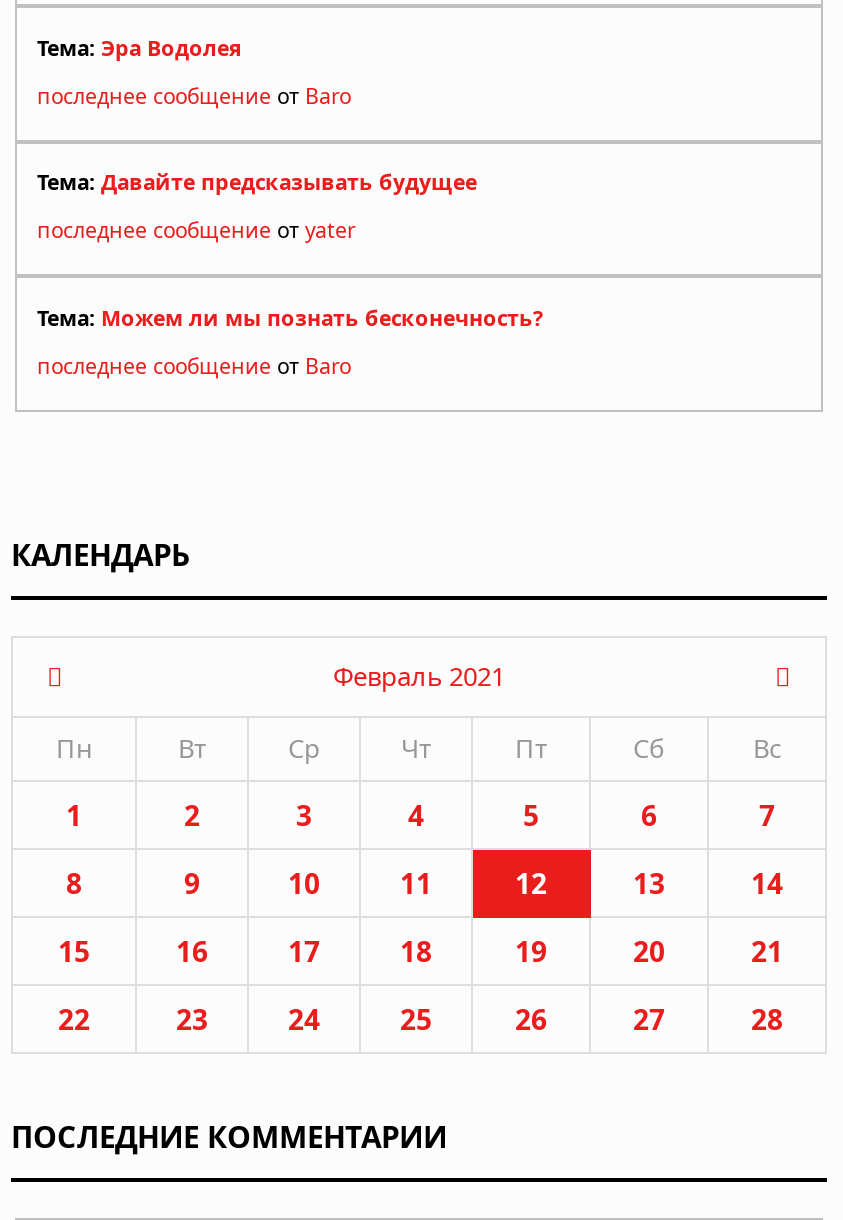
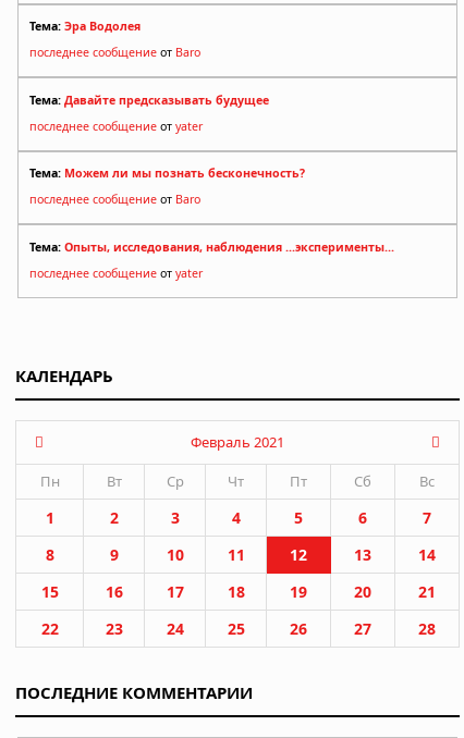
none -> [29,239,394,281] Тема: Опыты, исследования, наблюдения ...эксперименты... | последнее сообщение от yater

